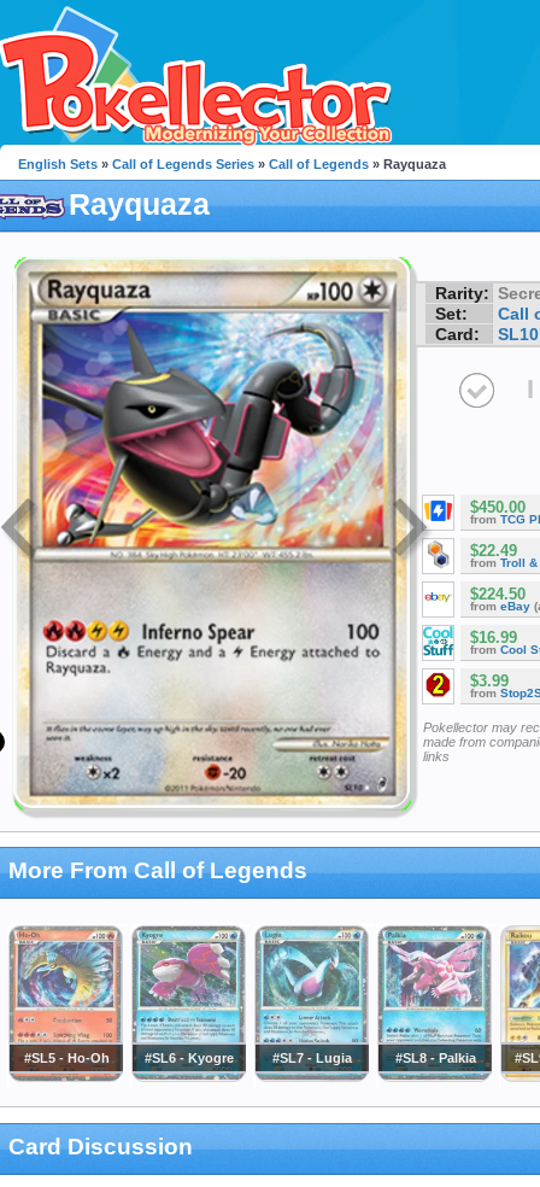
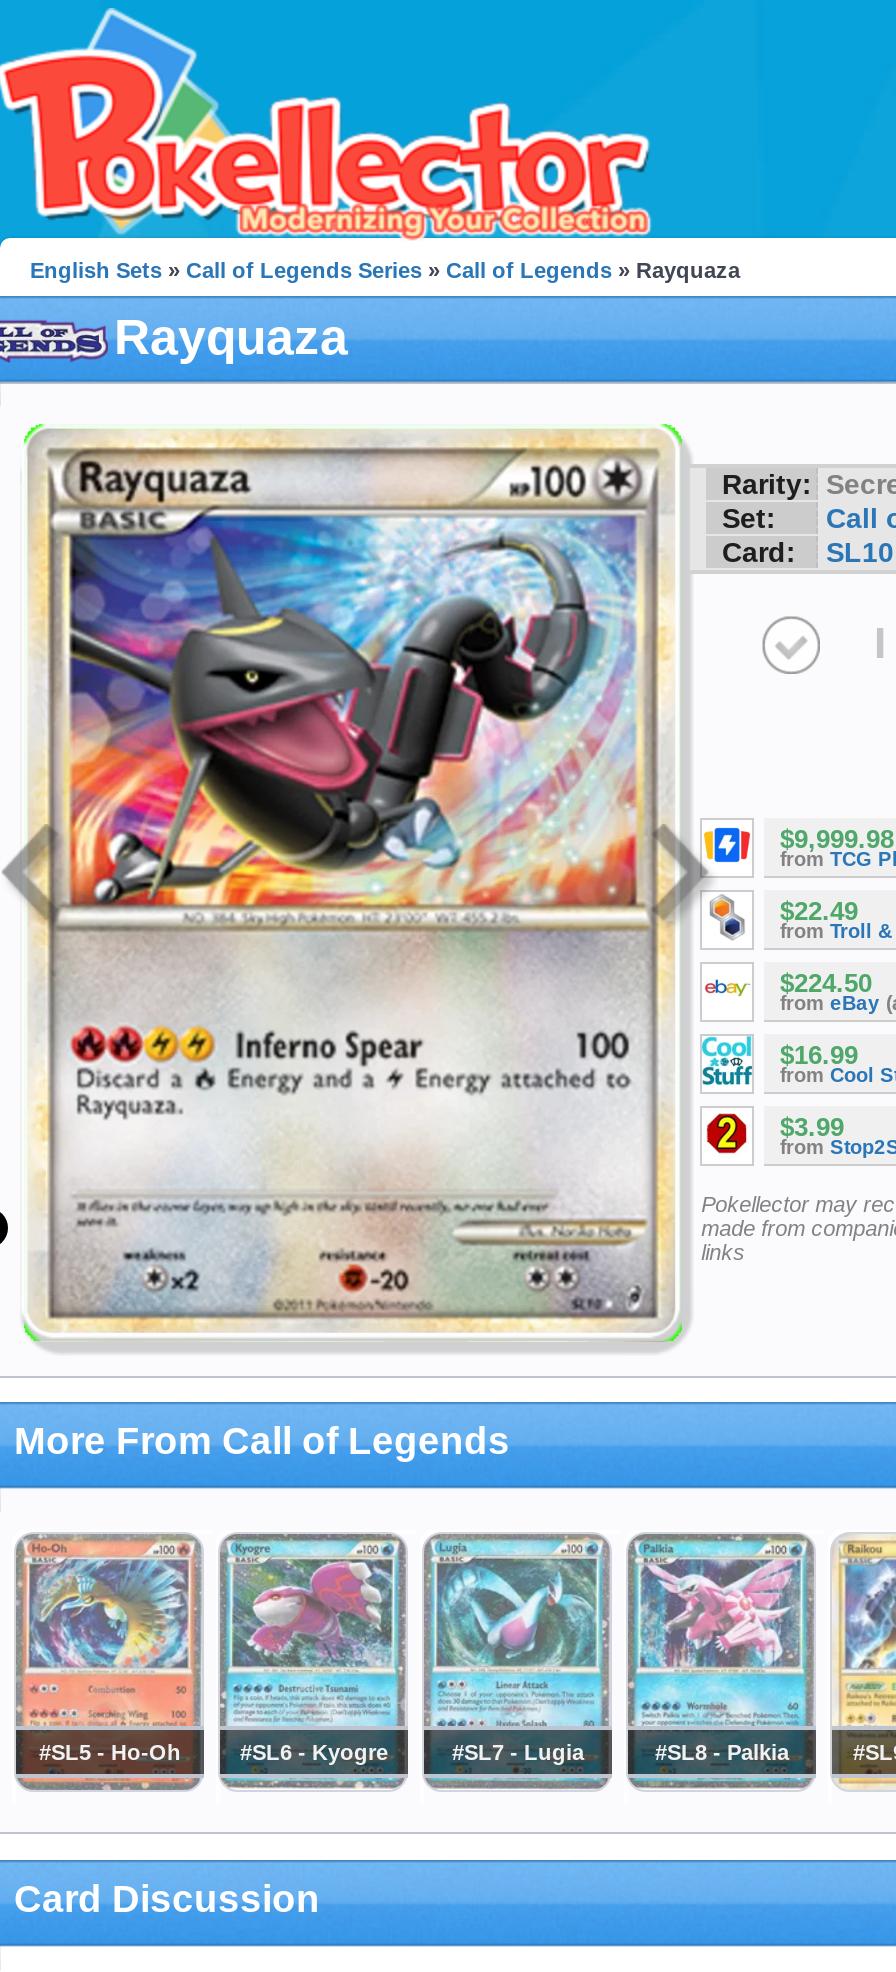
[470,499,526,517] $450.00 -> [780,825,894,855] $9,999.98

